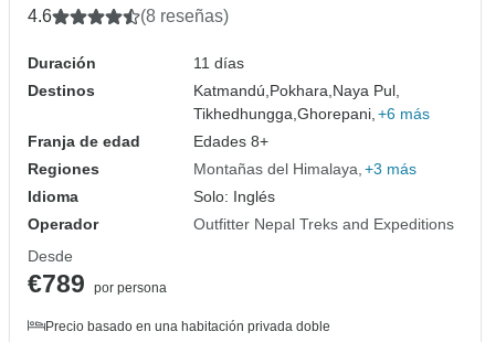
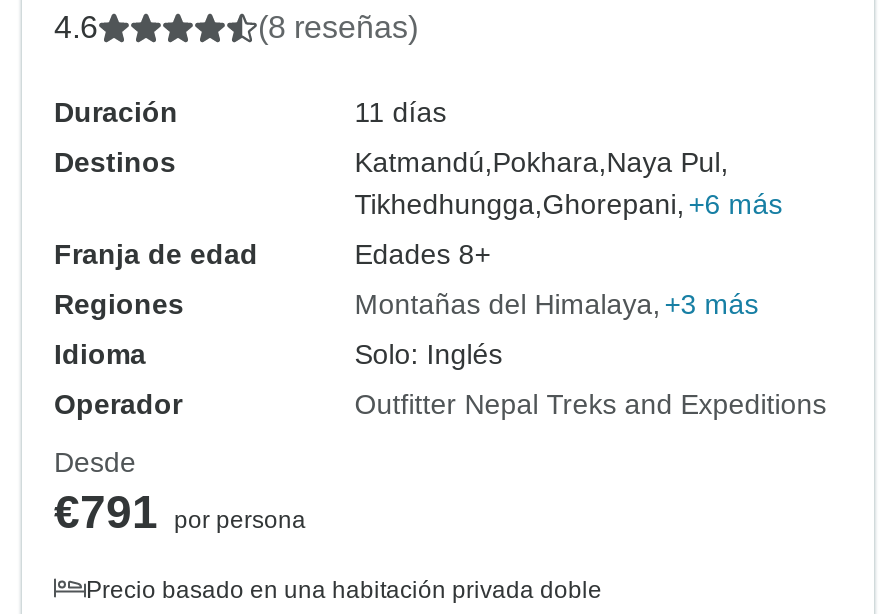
[28,269,167,297] €789 por persona -> [54,486,306,538] €791 por persona

